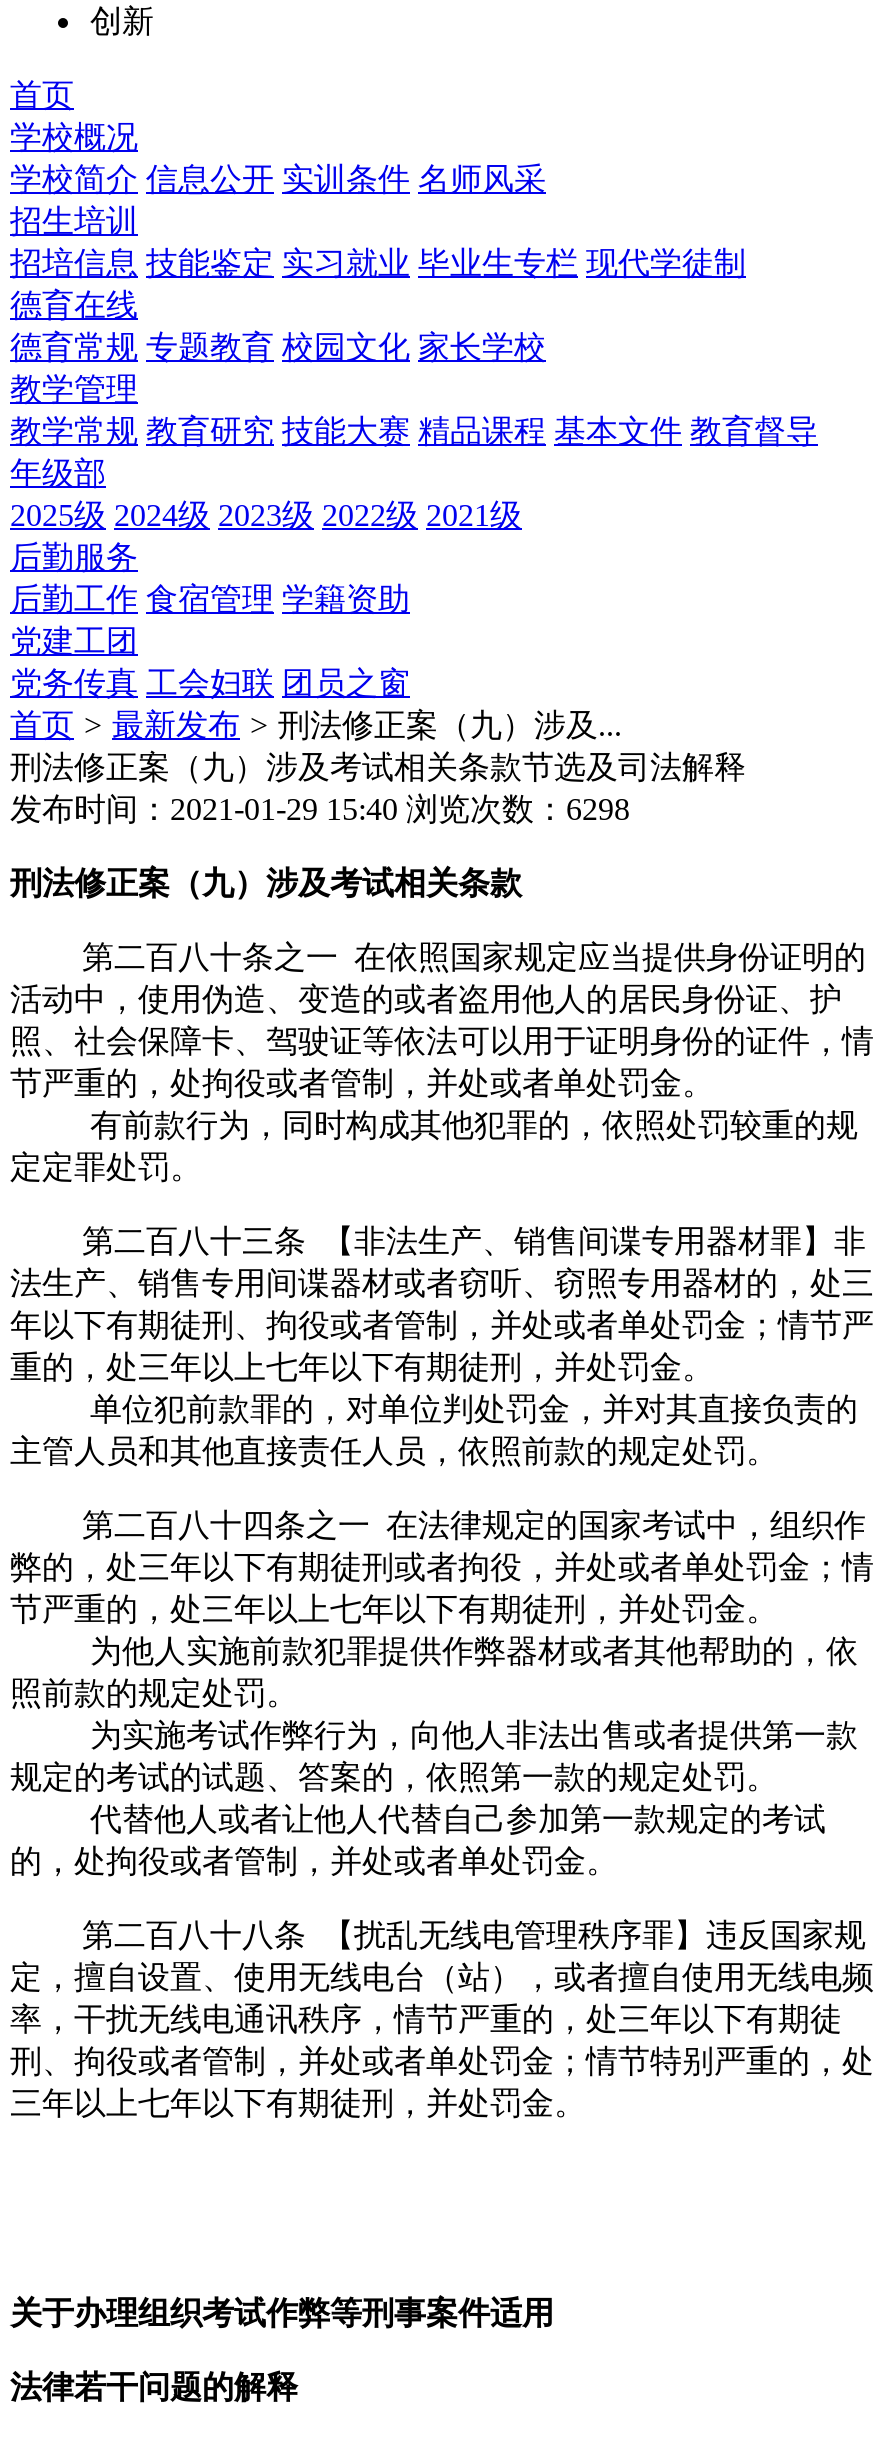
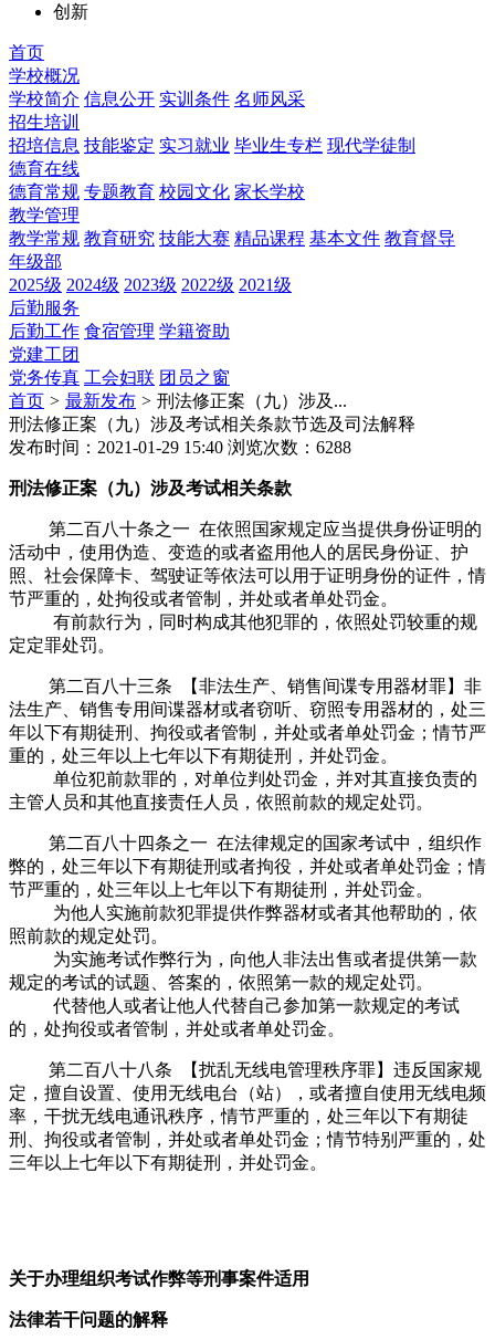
[10,792,630,826] 发布时间：2021-01-29 15:40 浏览次数：6298 -> [9,438,351,457] 发布时间：2021-01-29 15:40 浏览次数：6288

